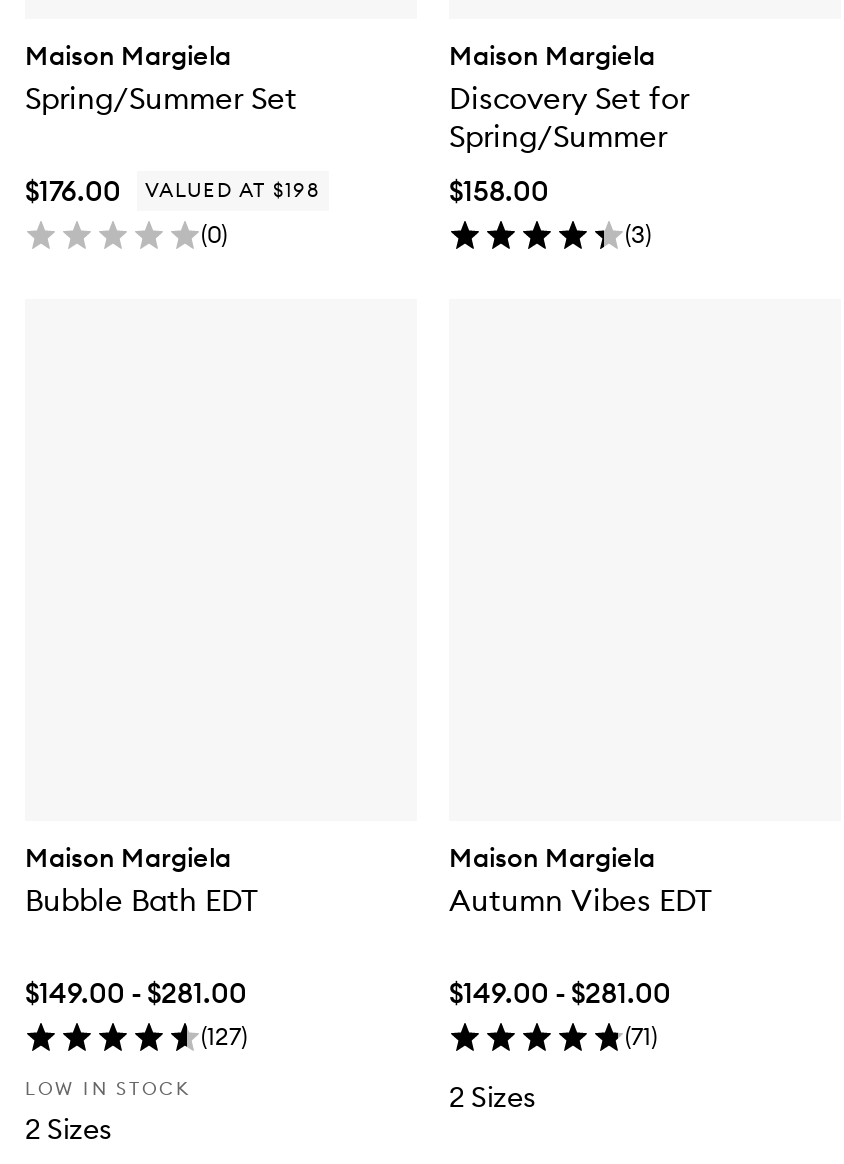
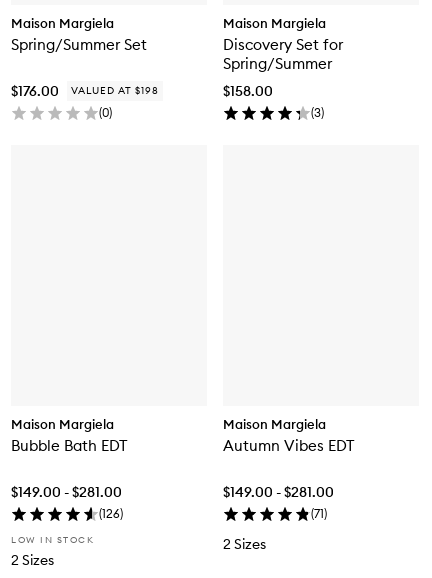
[201,1021,247,1051] (127) -> [99,506,123,521] (126)

